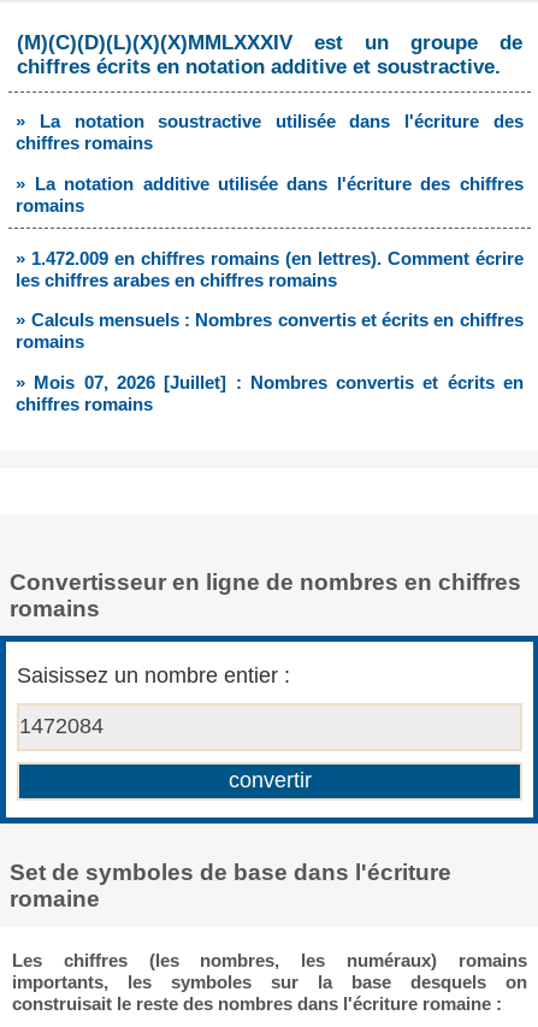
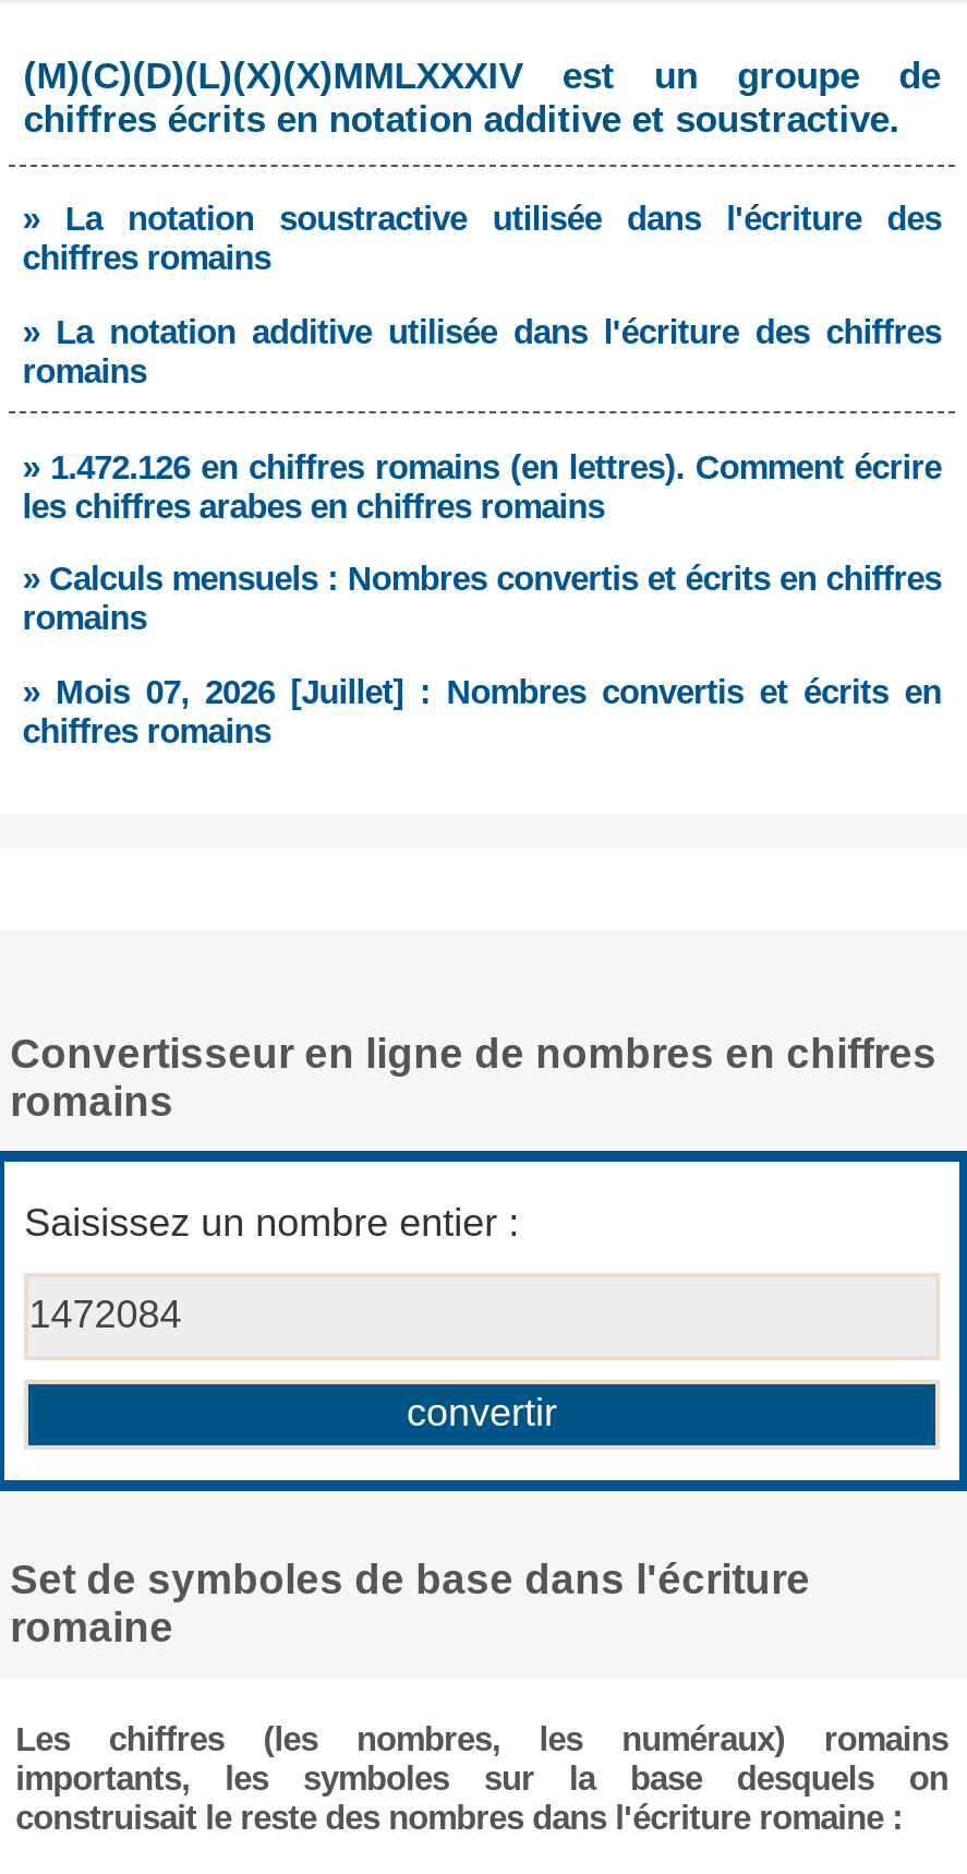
[16,248,523,268] » 1.472.009 en chiffres romains (en lettres). Comment écrire -> [22,448,941,485] » 1.472.126 en chiffres romains (en lettres). Comment écrire

